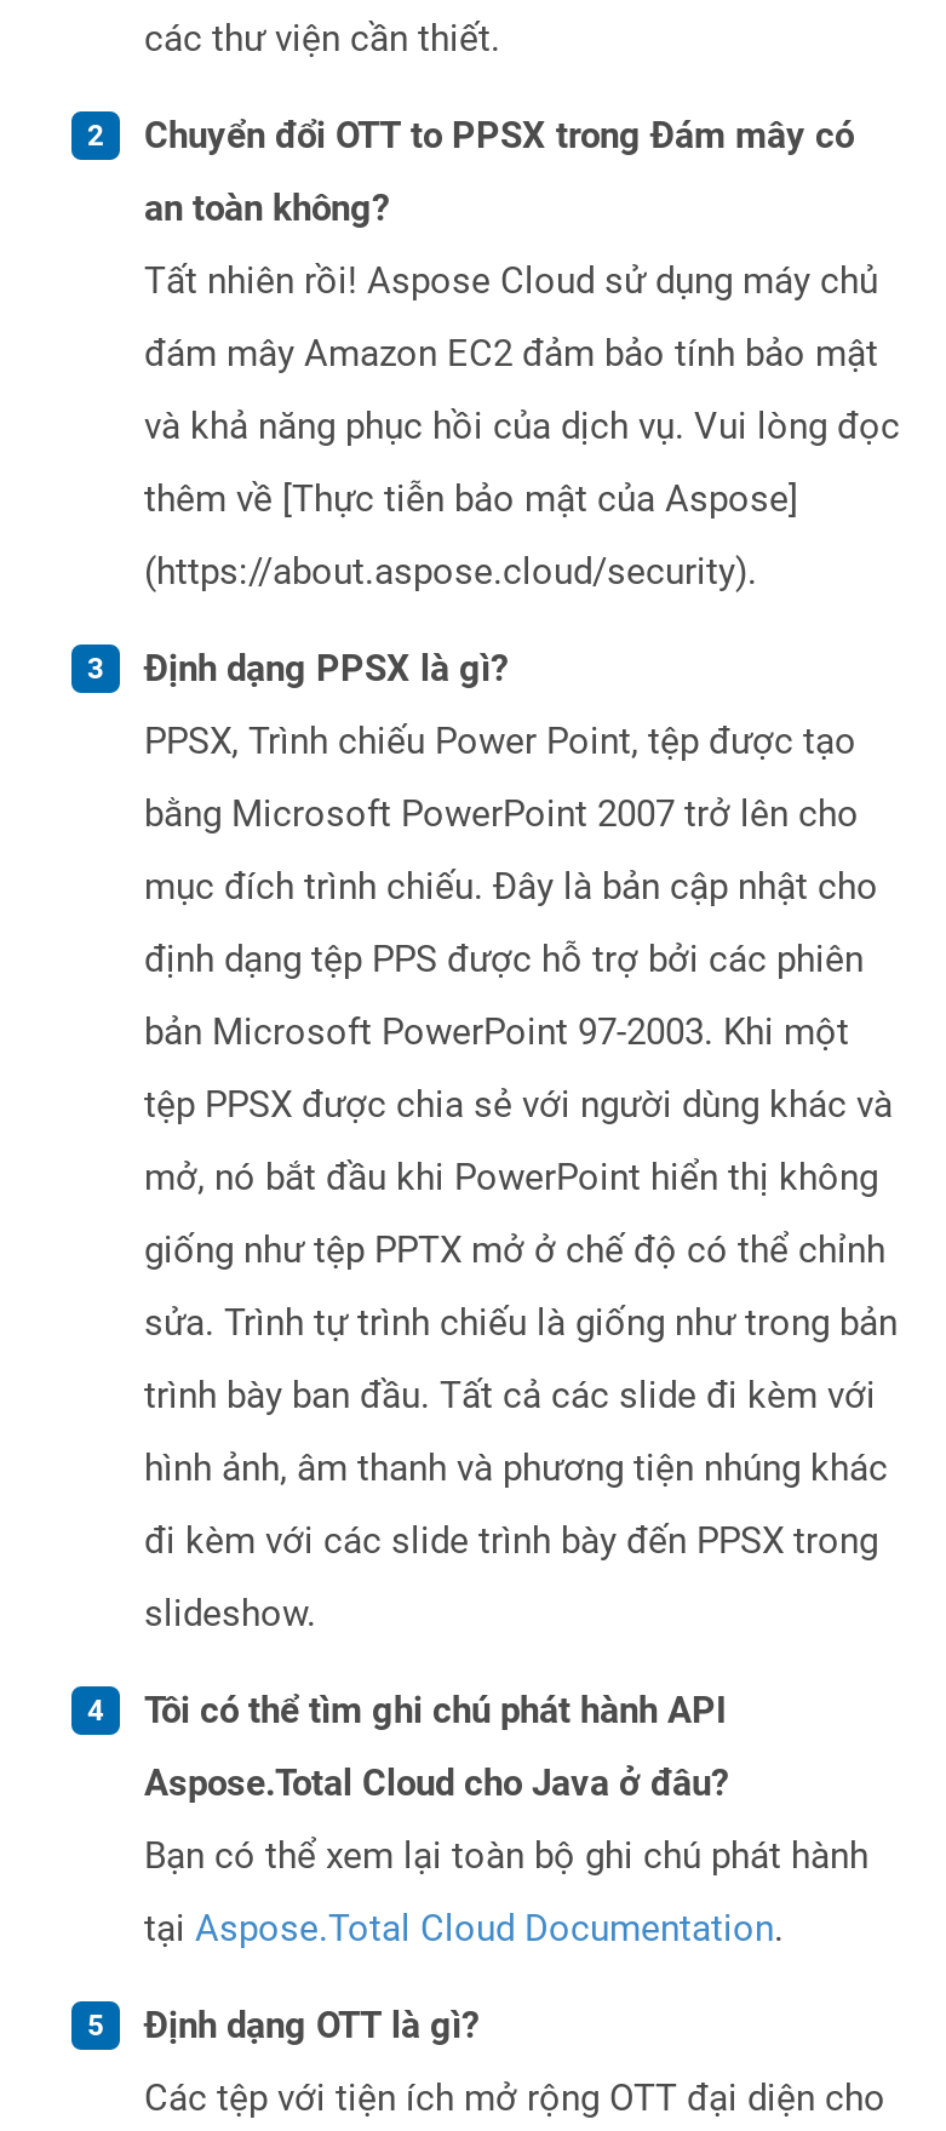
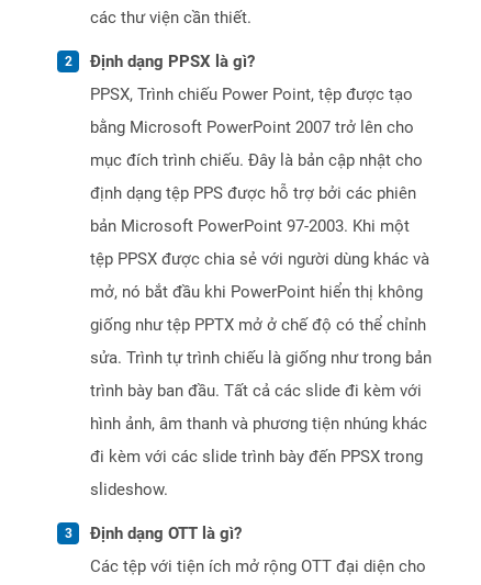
[144,114,900,594] Chuyển đổi OTT to PPSX trong Đám mây có | an toàn không? | Tất nhiên rồi! Aspose Cloud sử dụng máy chủ | đám mây Amazon EC2 đảm bảo tính bảo mật | và khả năng phục hồi của dịch vụ. Vui lòng đọc | thêm về [Thực tiễn bảo mật của Aspose] | (https://about.aspose.cloud/security). -> none
[144,1689,868,1951] Tôi có thể tìm ghi chú phát hành API | Aspose.Total Cloud cho Java ở đâu? | Bạn có thể xem lại toàn bộ ghi chú phát hành | tại Aspose.Total Cloud Documentation. -> none

